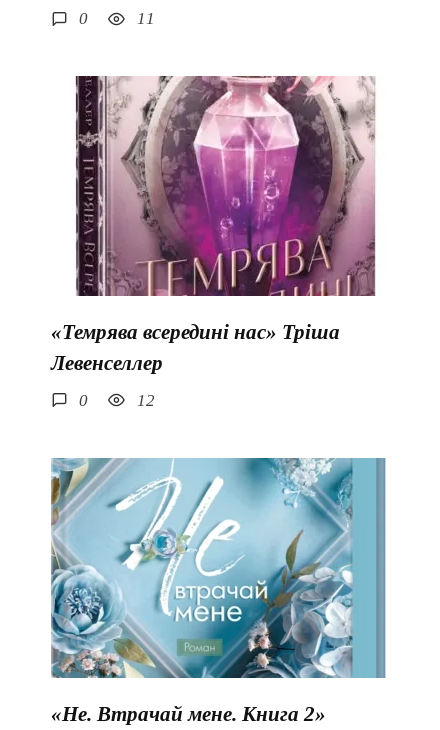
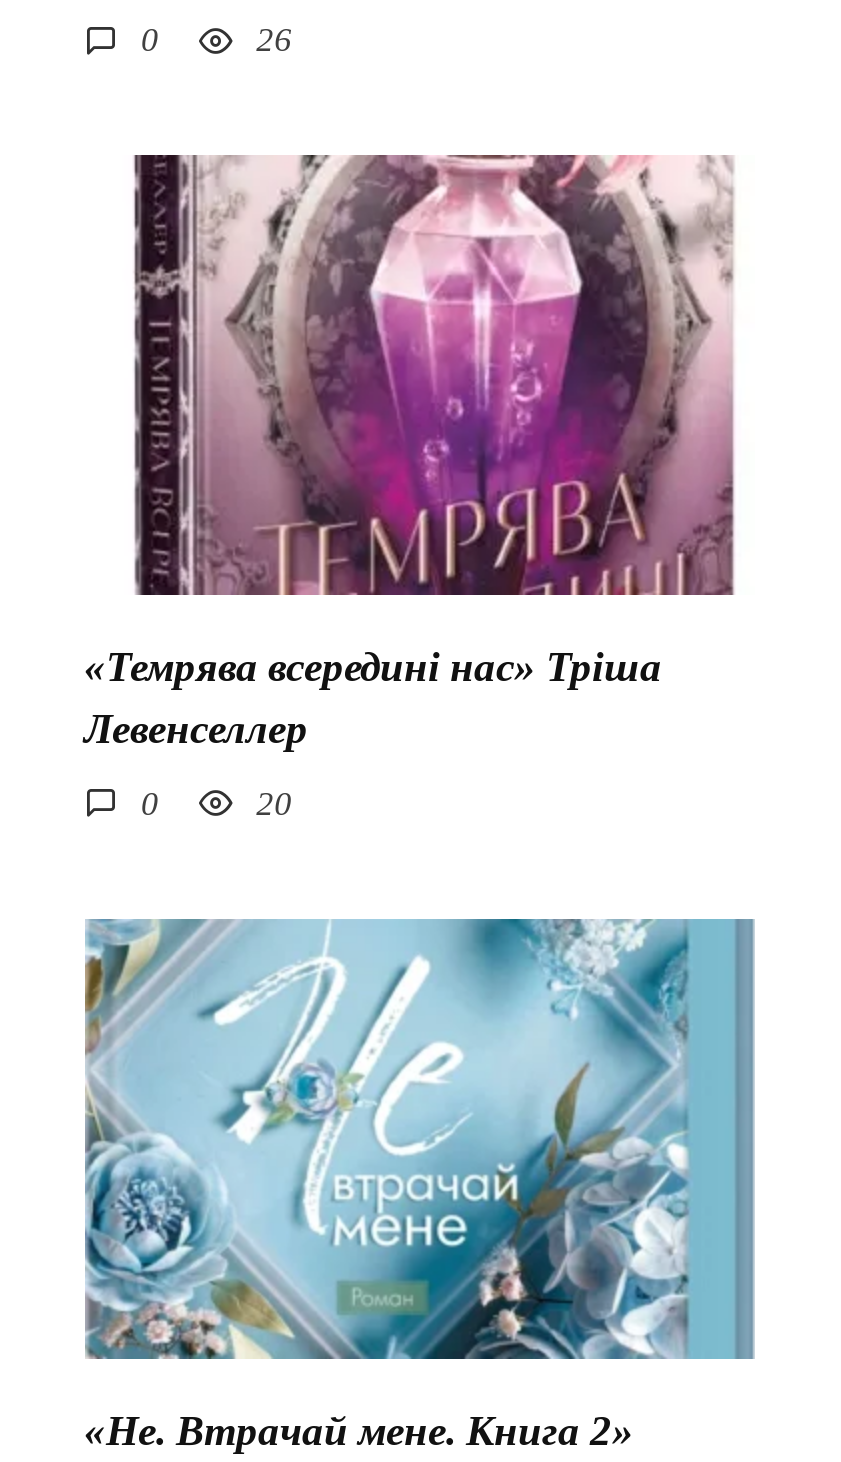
[137,9,155,28] 11 -> [256,21,292,59] 26
[137,391,155,410] 12 -> [256,784,292,822] 20

